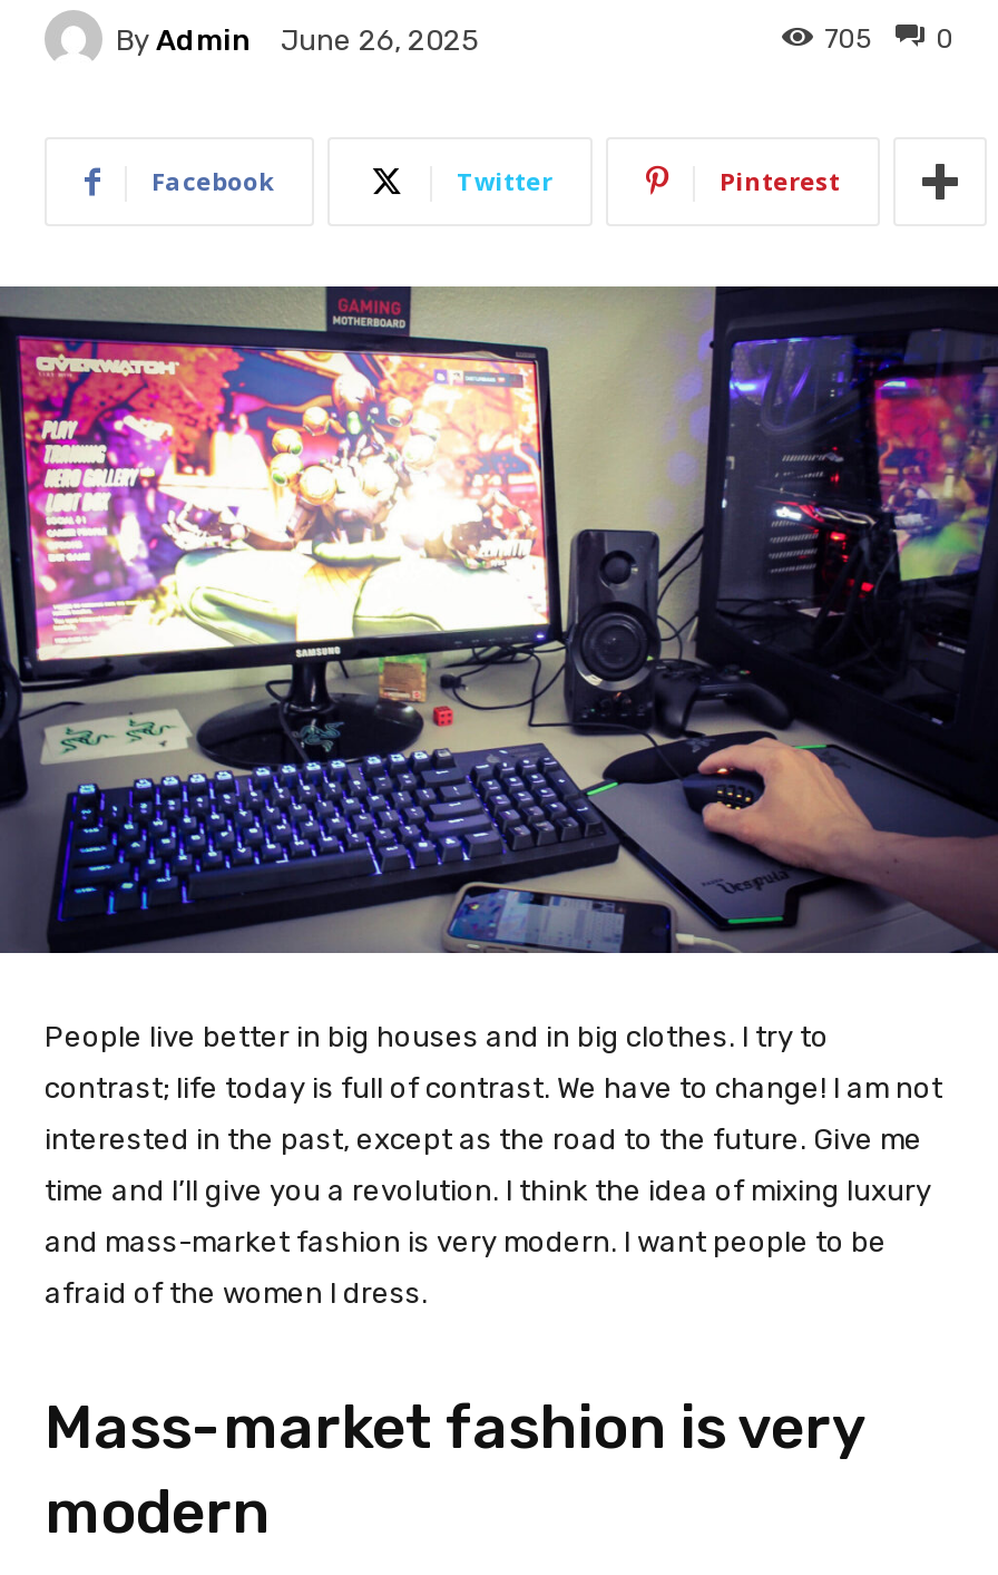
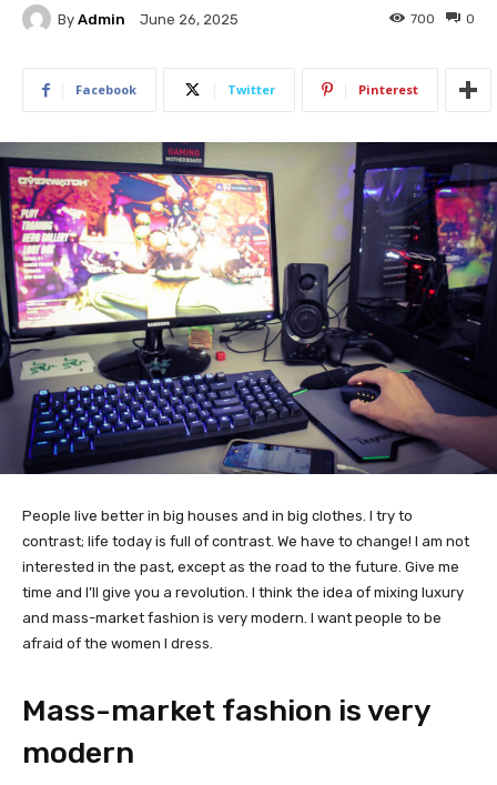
[824,23,873,54] 705 -> [410,11,435,27] 700

